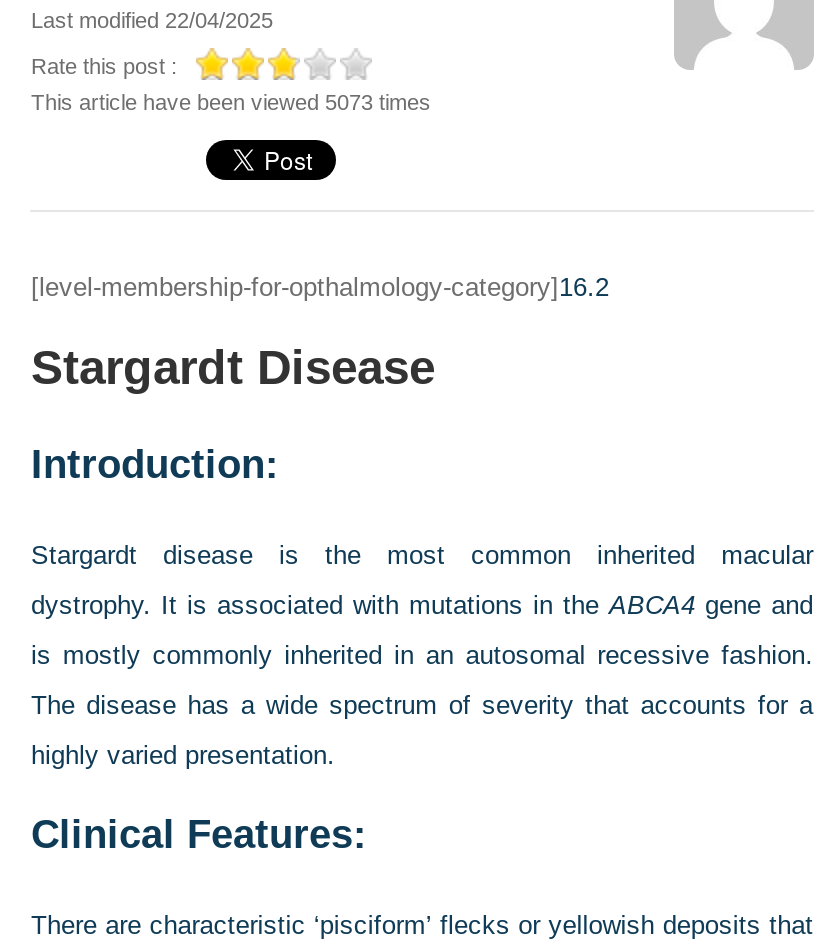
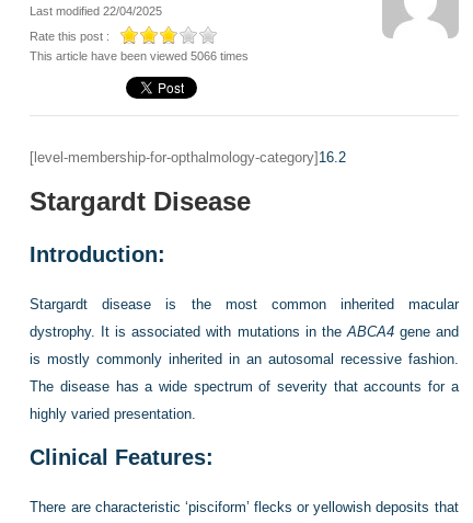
[31,90,431,114] This article have been viewed 5073 times -> [30,49,249,62] This article have been viewed 5066 times

